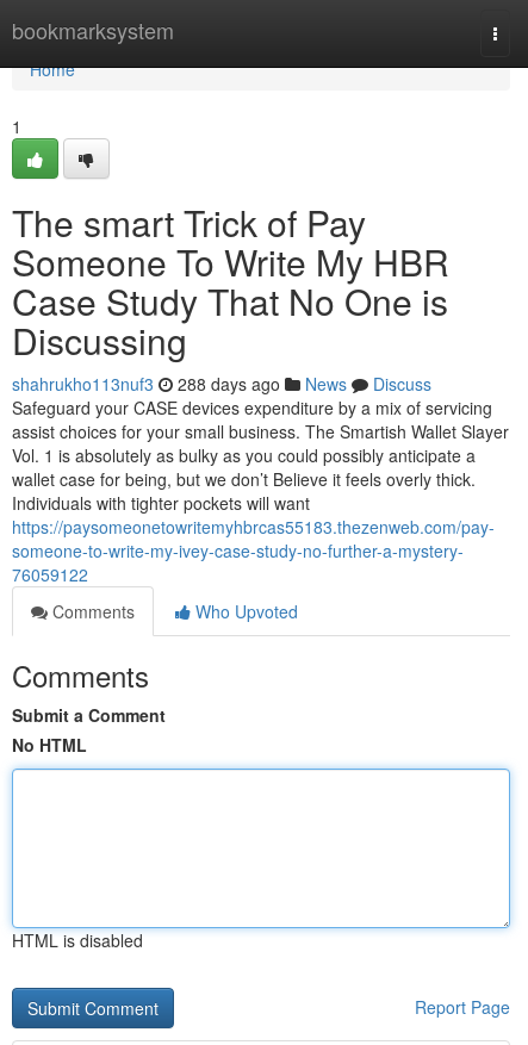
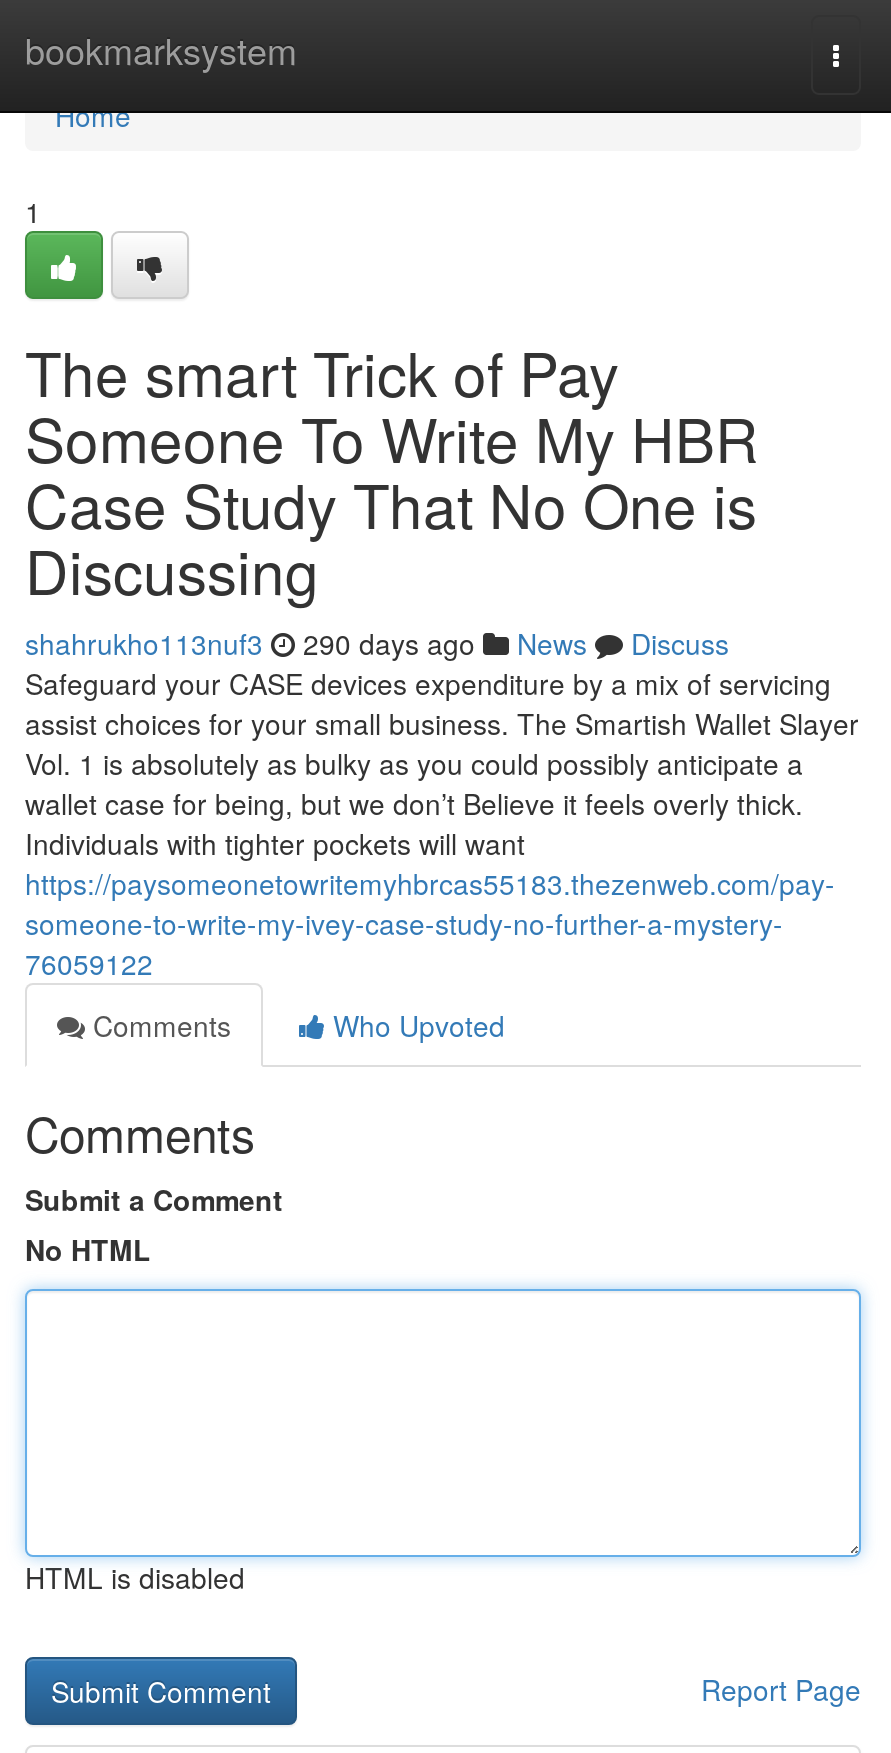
[12,372,431,396] shahrukho113nuf3 288 days ago News Discuss -> [25,623,729,663] shahrukho113nuf3 290 days ago News Discuss

